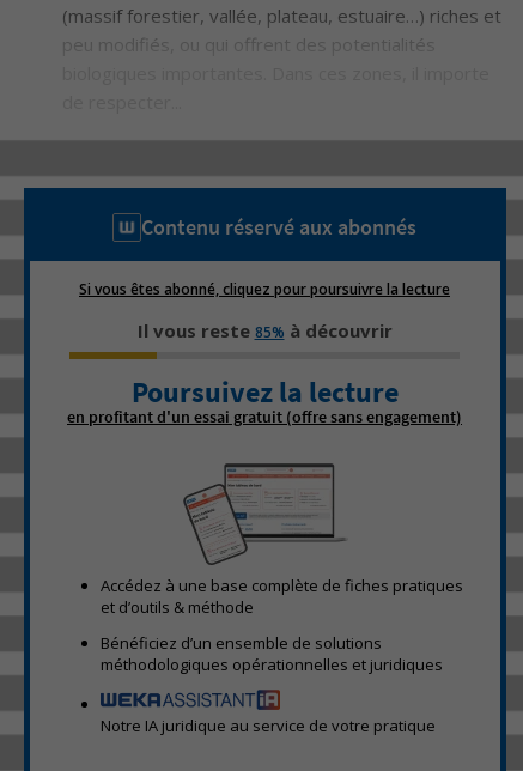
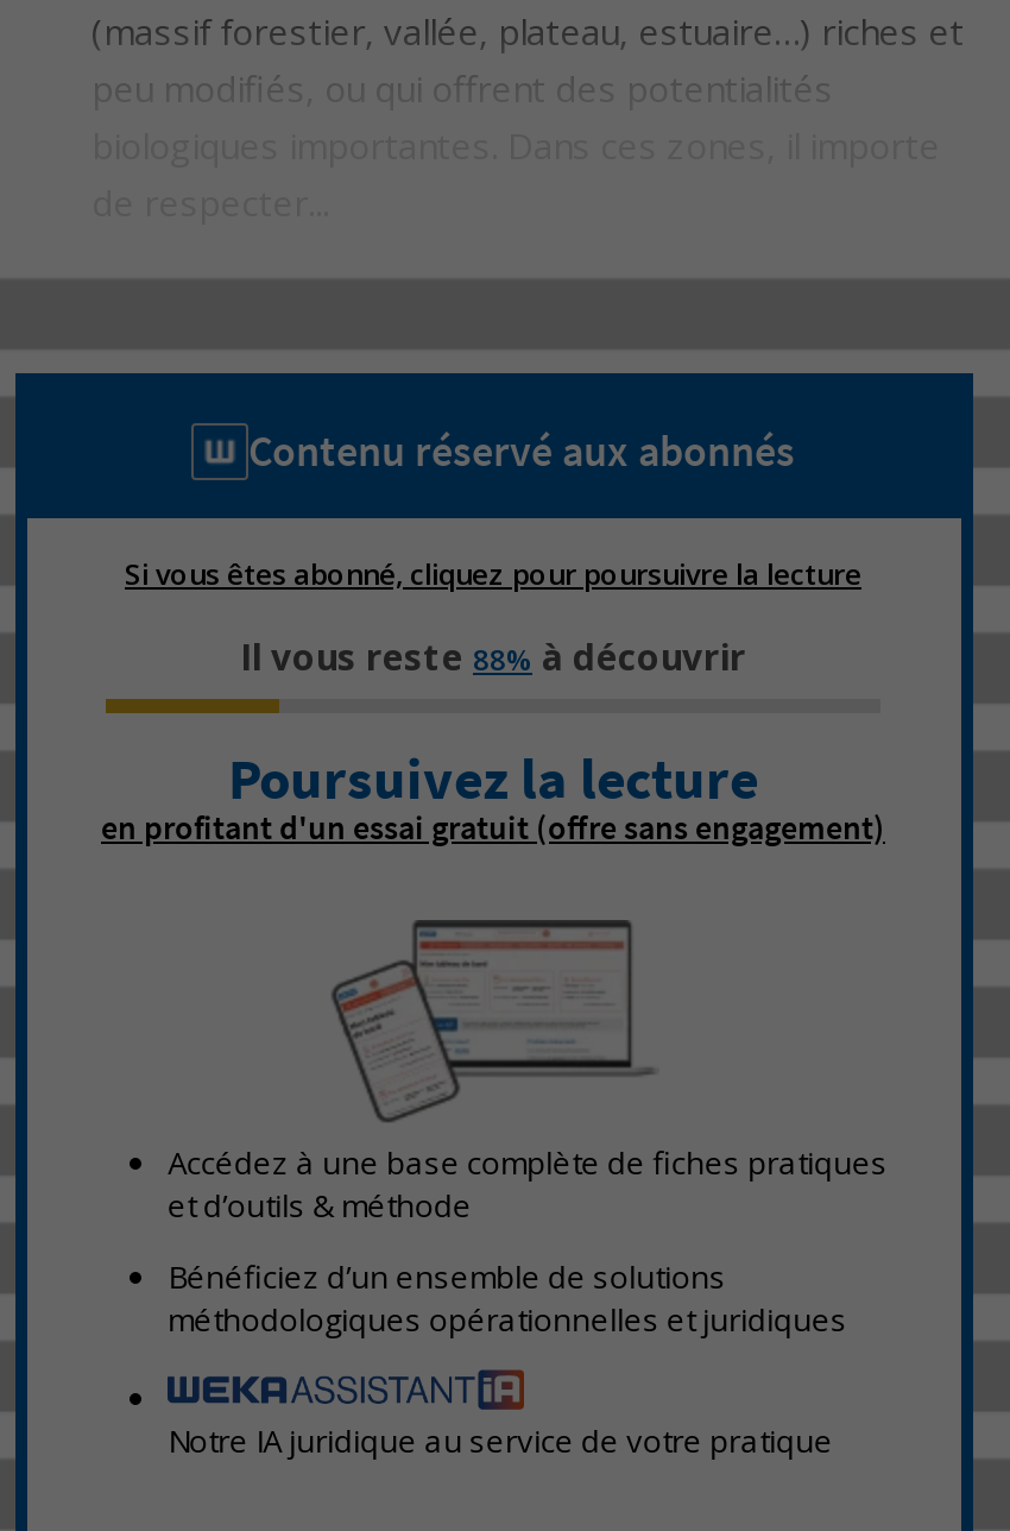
[137,318,392,342] Il vous reste 85% à découvrir -> [240,632,746,680] Il vous reste 88% à découvrir

